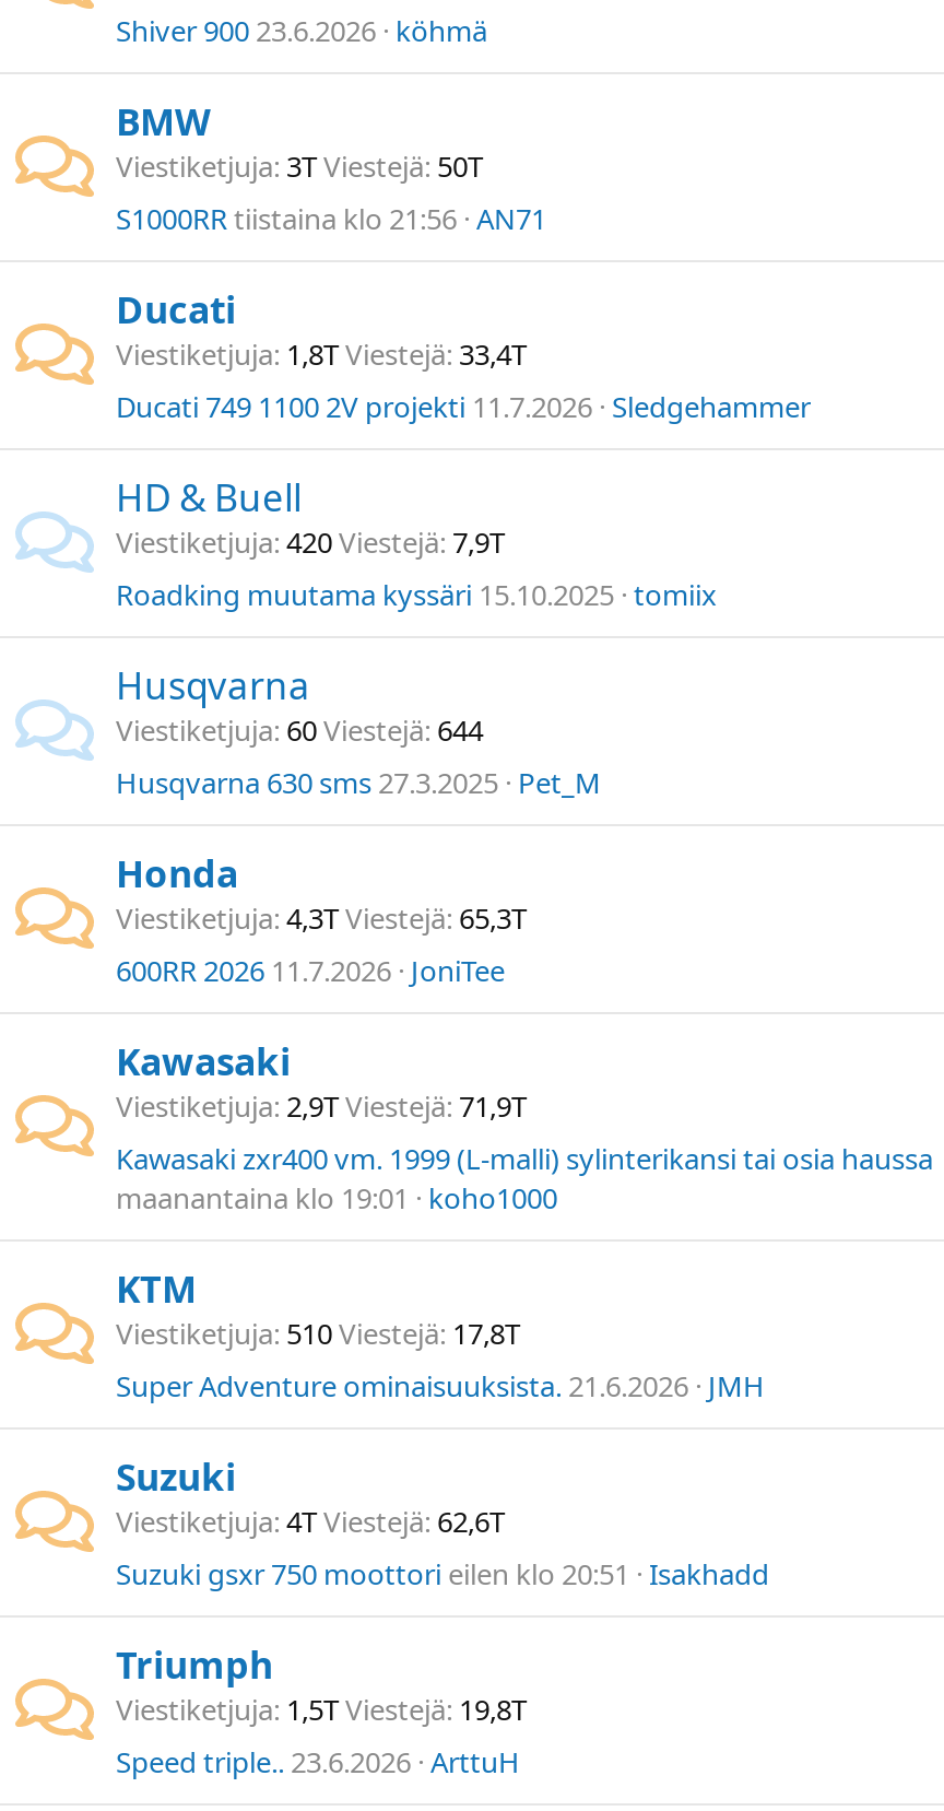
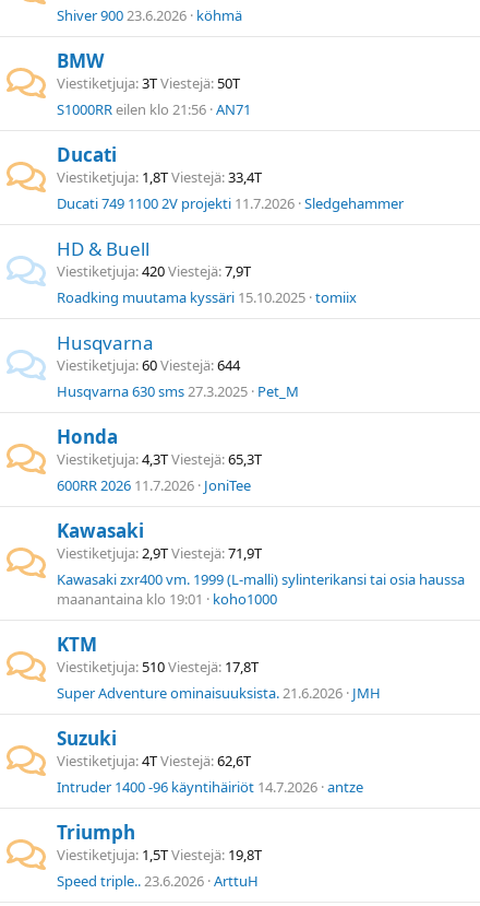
[116,199,546,238] S1000RR tiistaina klo 21:56 AN71 -> [57,99,251,119] S1000RR eilen klo 21:56 AN71
[116,1554,769,1594] Suzuki gsxr 750 moottori eilen klo 20:51 Isakhadd -> [57,777,363,797] Intruder 1400 -96 käyntihäiriöt 14.7.2026 antze

